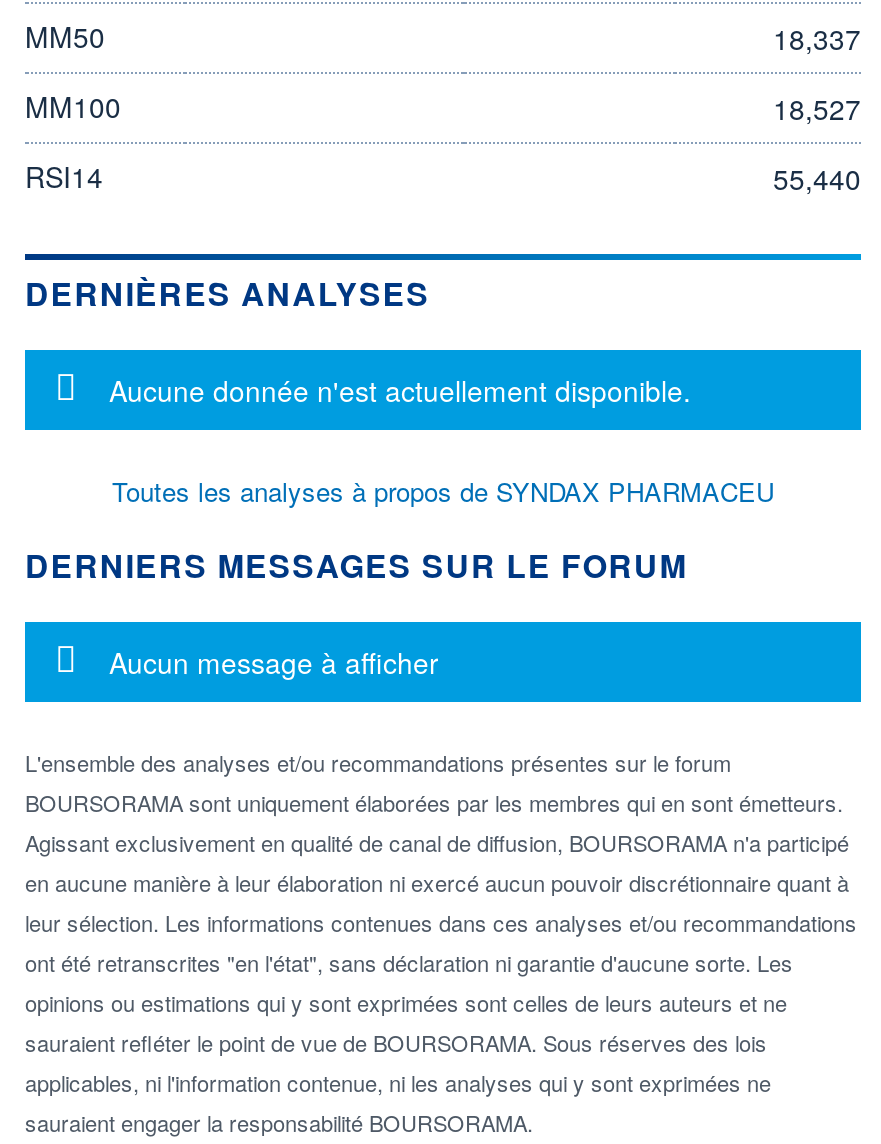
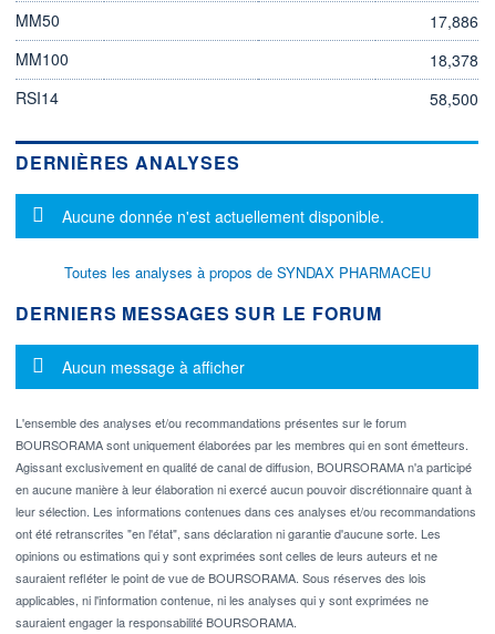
[773,18,861,58] 18,337 -> [430,10,478,32] 17,886
[773,88,861,128] 18,527 -> [430,49,478,71] 18,378
[773,158,861,198] 55,440 -> [430,88,478,110] 58,500

